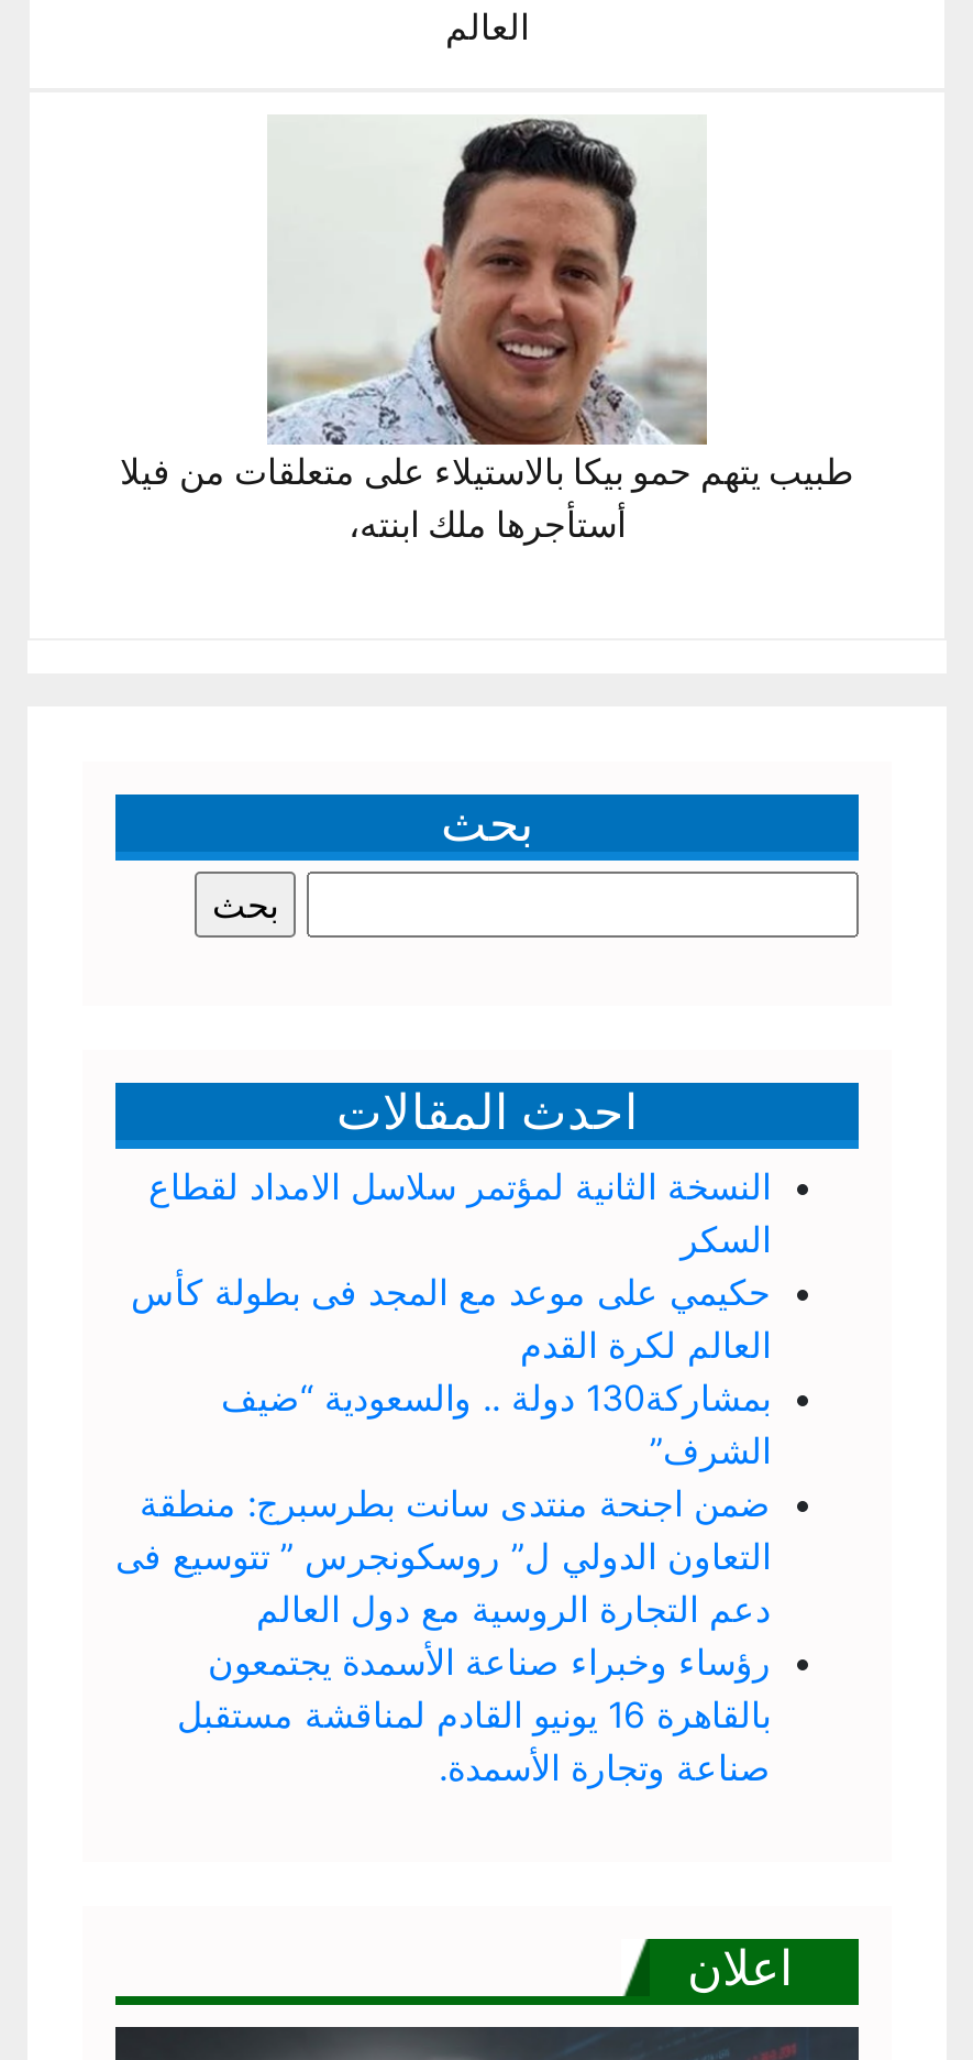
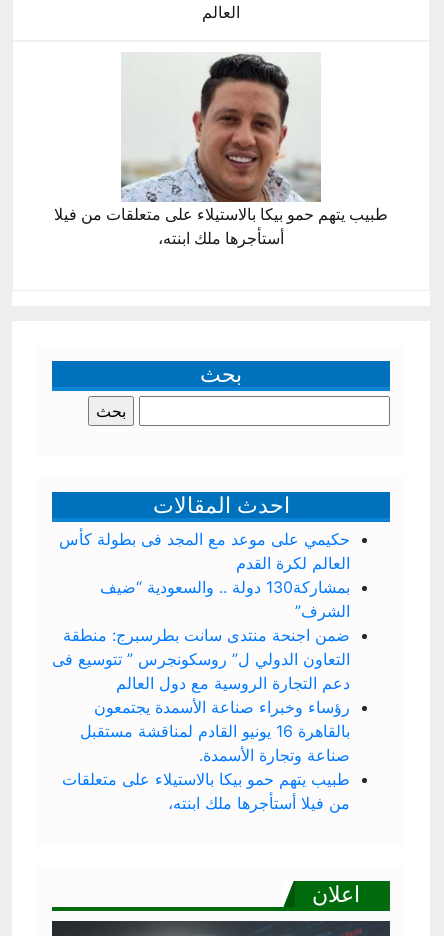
[148,1165,771,1262] النسخة الثانية لمؤتمر سلاسل الامداد لقطاع | السكر -> none
moved [115,1271,771,1790] -> [52,529,350,765]: حكيمي على موعد مع المجد فى بطولة كأس | العالم لكرة القدم | الشرف” | ضمن اجنحة منتدى سانت بطرسبرج: منطقة | التعاون الدولي ل” روسكونجرس ” تتوسيع فى | دعم التجارة الروسية مع دول العالم | رؤساء وخبراء صناعة الأسمدة يجتمعون | صناعة وتجارة الأسمدة.
none -> [62,769,350,813] طبيب يتهم حمو بيكا بالاستيلاء على متعلقات | من فيلا أستأجرها ملك ابنته،

